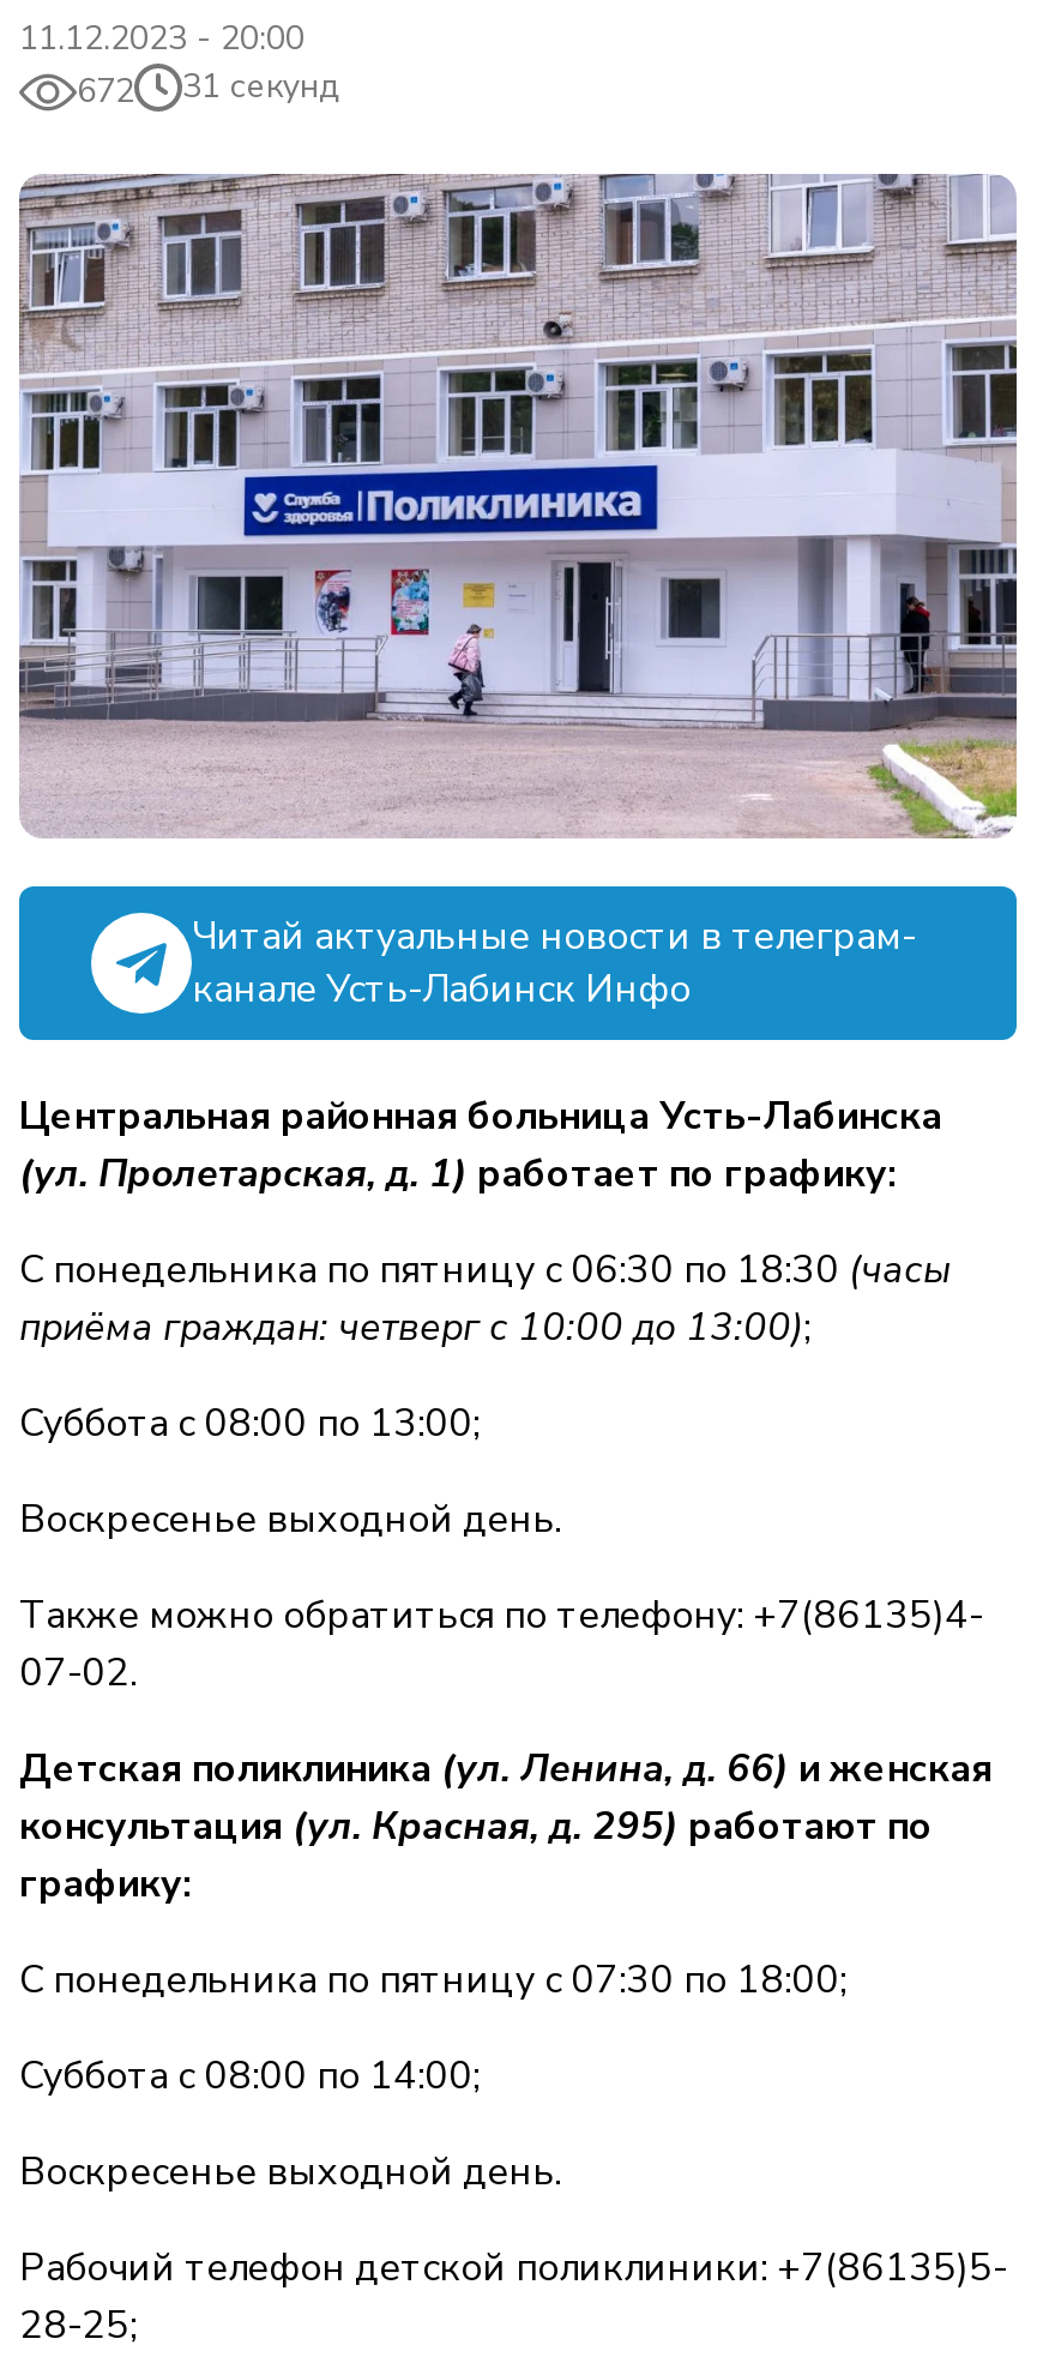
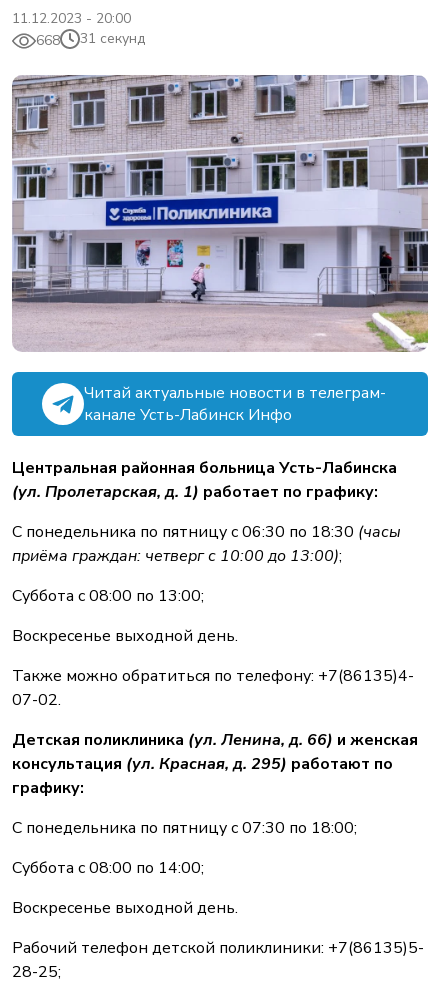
[77,64,338,114] 672 31 секунд -> [36,29,145,50] 668 31 секунд

